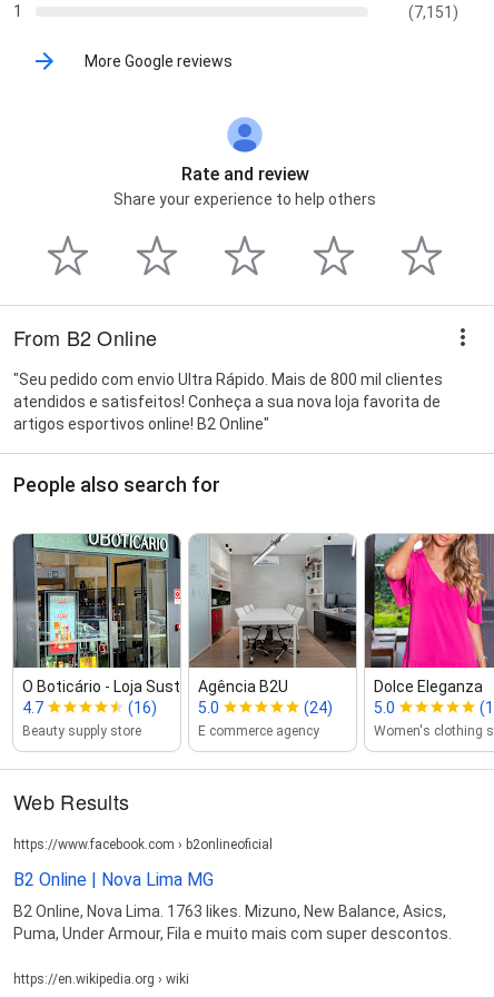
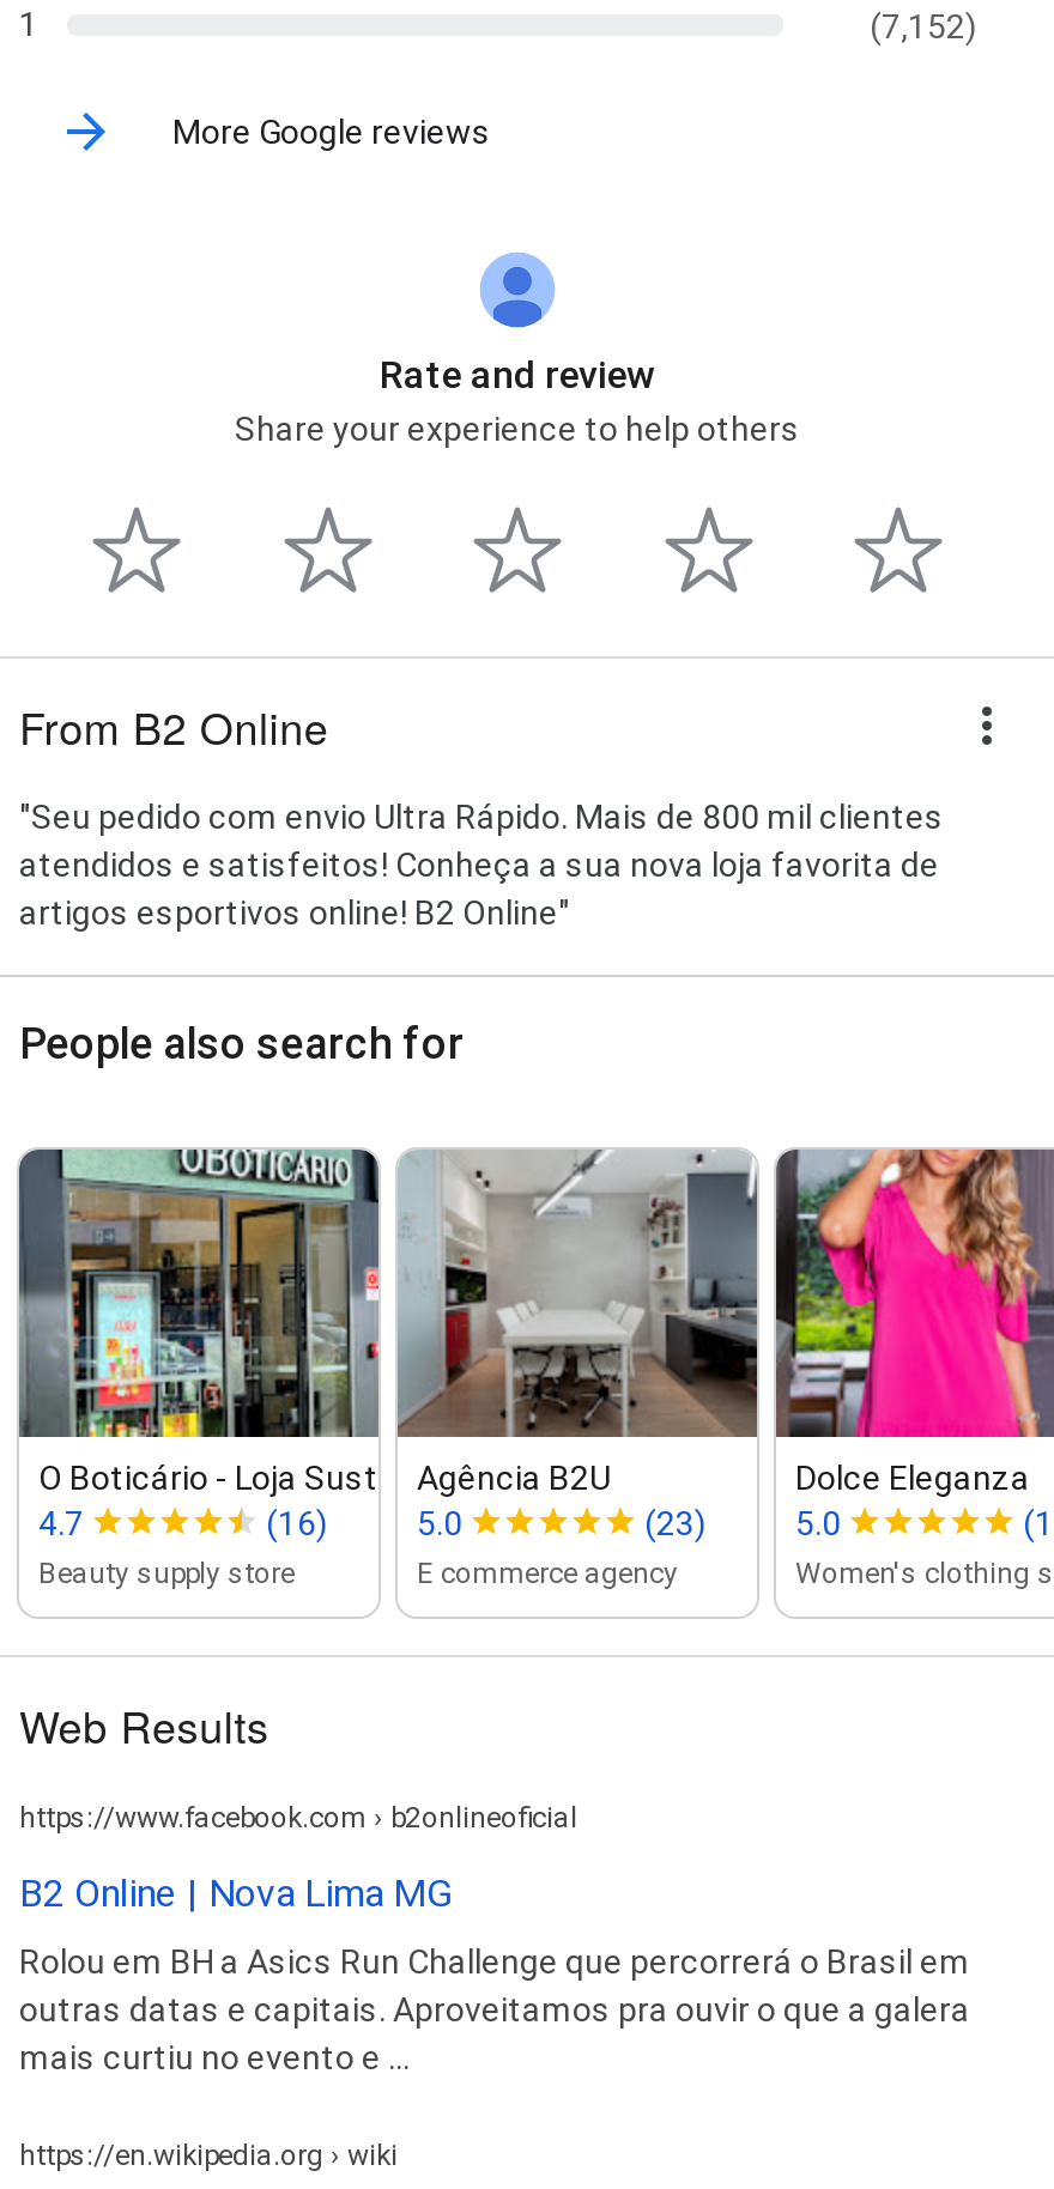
[408,3,458,21] (7,151) -> [870,6,977,45] (7,152)
[304,698,333,716] (24) -> [644,1503,707,1542] (23)
[13,902,452,942] B2 Online, Nova Lima. 1763 likes. Mizuno, New Balance, Asics, | Puma, Under Armour, Fila e muito mais com super descontos. -> [19,1942,970,2076] Rolou em BH a Asics Run Challenge que percorrerá o Brasil em | outras datas e capitais. Aproveitamos pra ouvir o que a galera | mais curtiu no evento e ...

